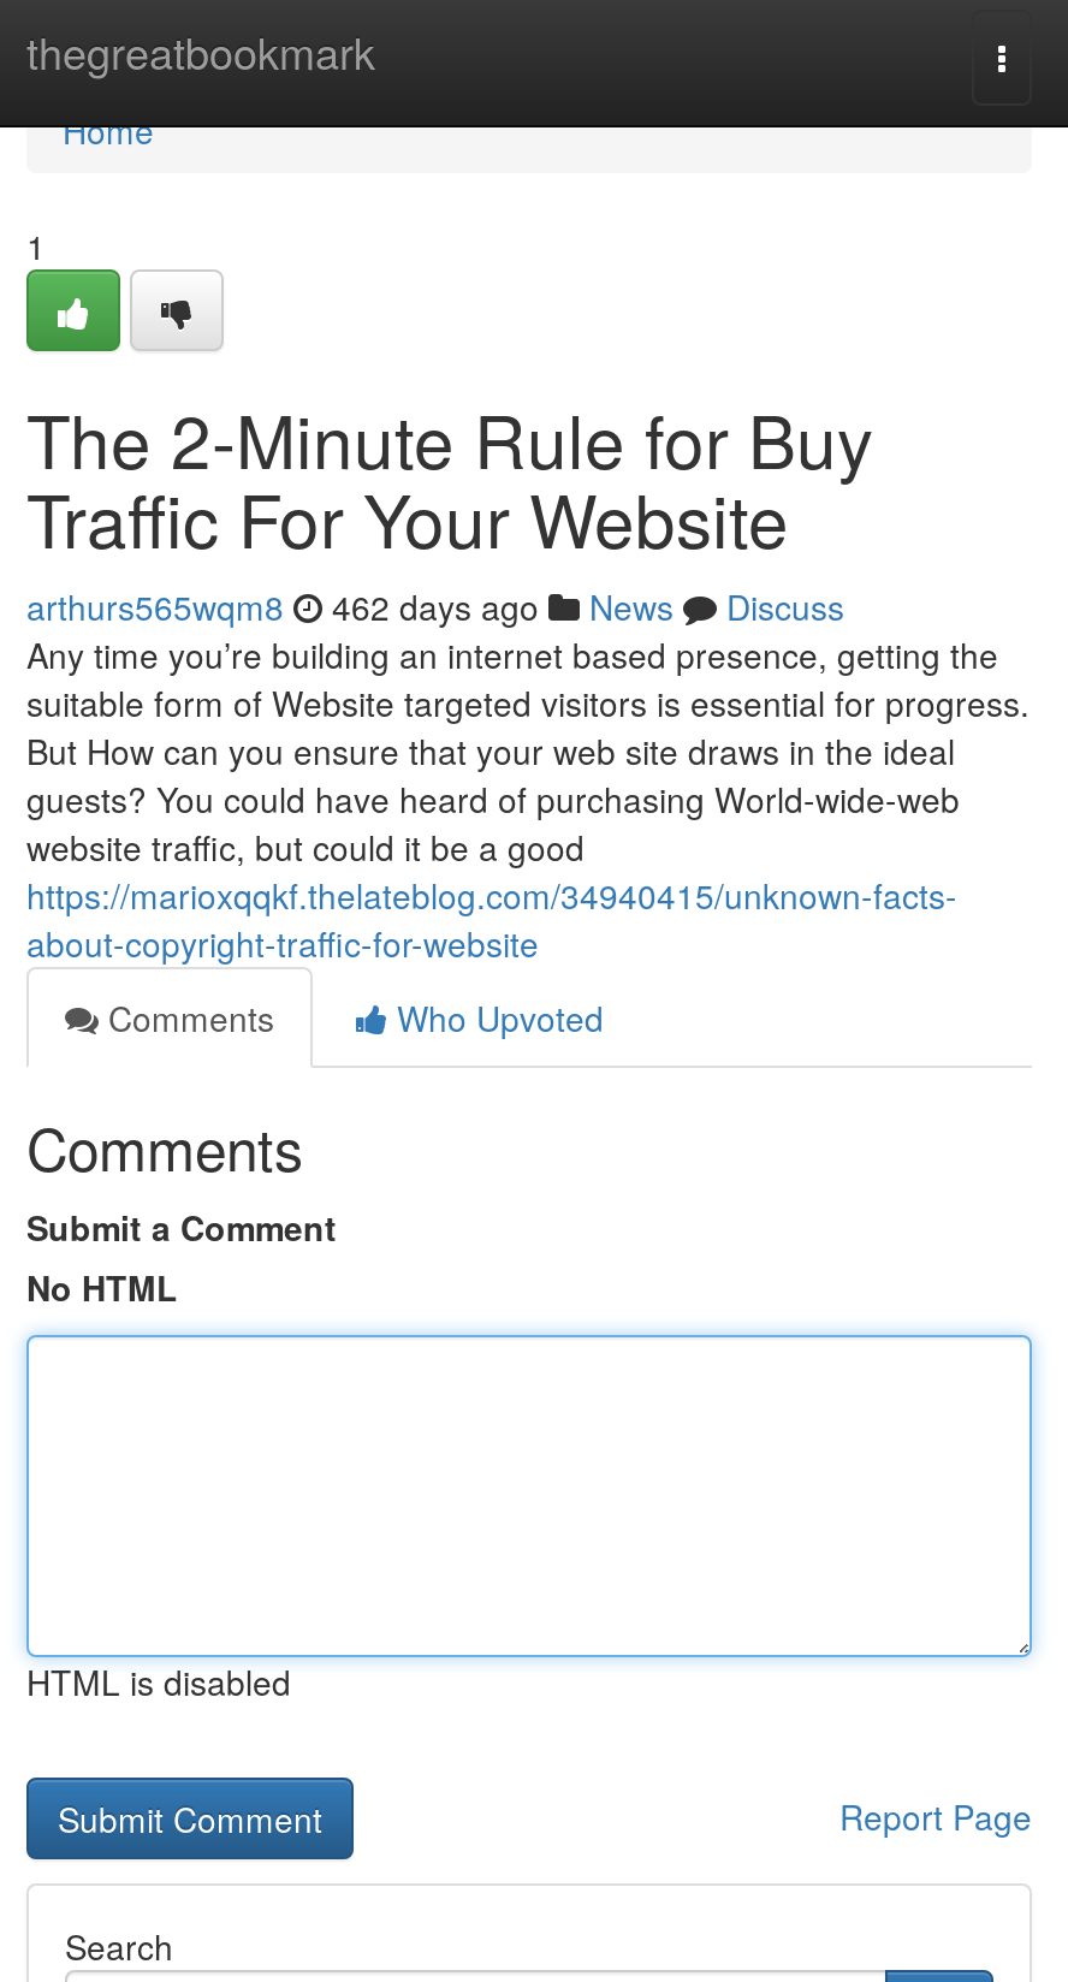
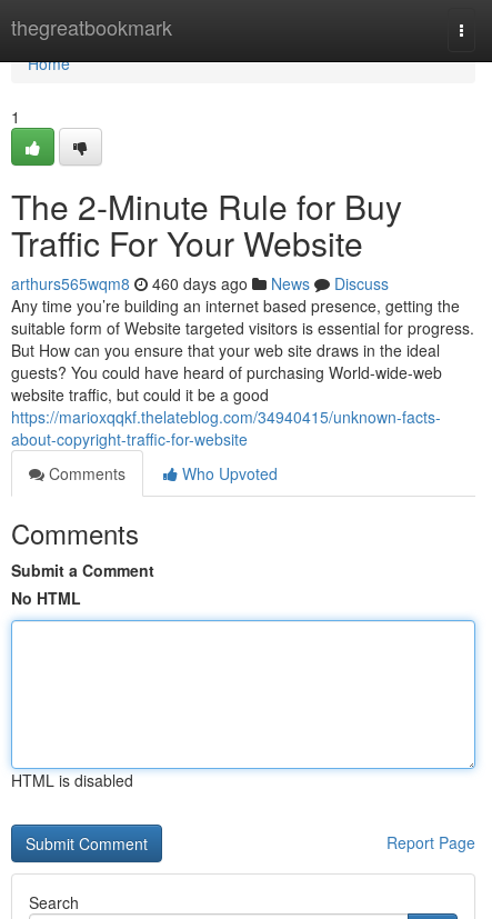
[26,582,844,630] arthurs565wqm8 462 days ago News Discuss -> [11,272,389,294] arthurs565wqm8 460 days ago News Discuss

